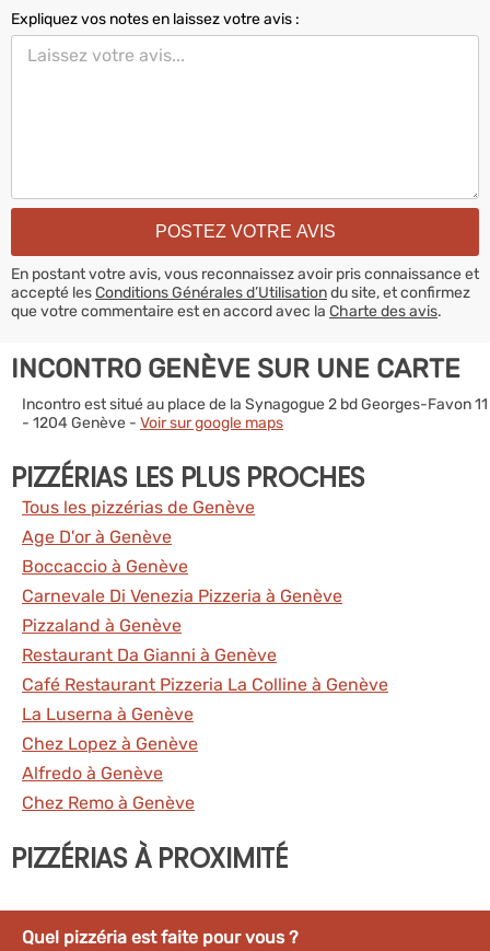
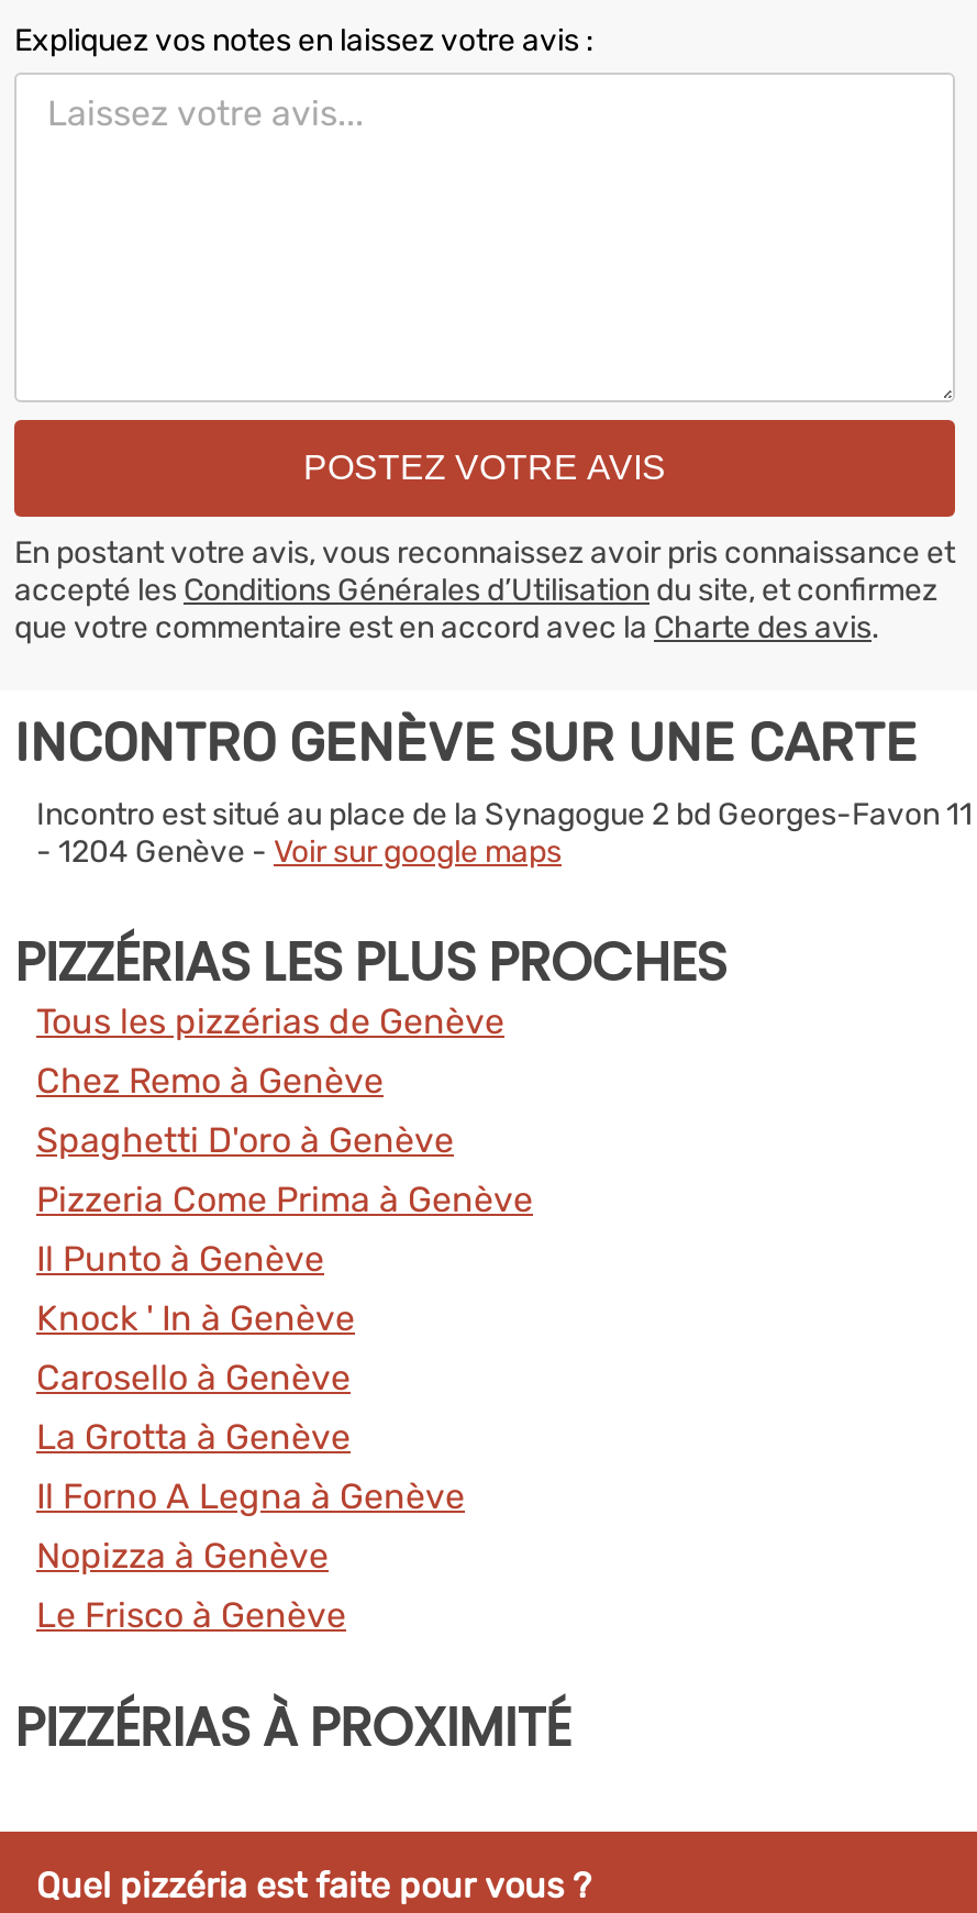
[22,526,388,783] Age D'or à Genève | Boccaccio à Genève | Carnevale Di Venezia Pizzeria à Genève | Pizzaland à Genève | Restaurant Da Gianni à Genève | Café Restaurant Pizzeria La Colline à Genève | La Luserna à Genève | Chez Lopez à Genève | Alfredo à Genève -> none
moved [22,792,195,813] -> [36,1059,384,1101]: Chez Remo à Genève
none -> [36,1118,533,1635] Spaghetti D'oro à Genève | Pizzeria Come Prima à Genève | Il Punto à Genève | Knock ' In à Genève | Carosello à Genève | La Grotta à Genève | Il Forno A Legna à Genève | Nopizza à Genève | Le Frisco à Genève

